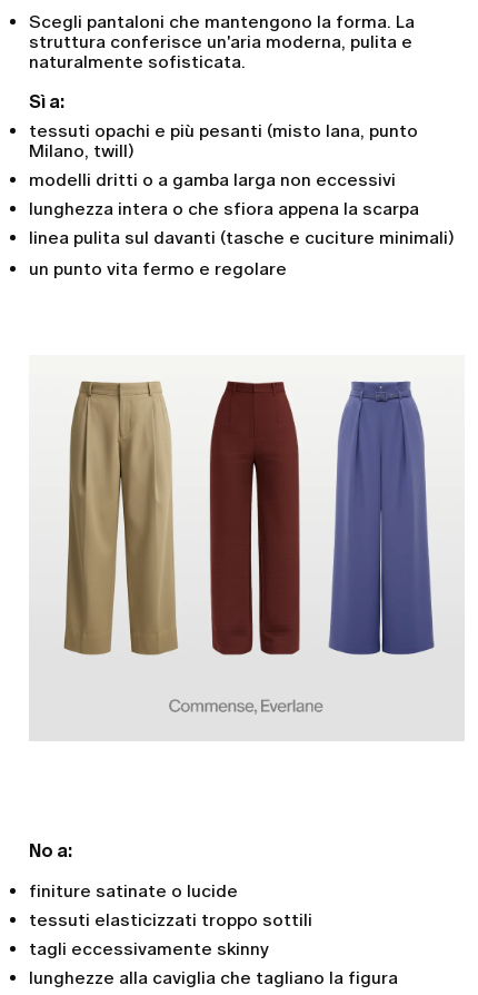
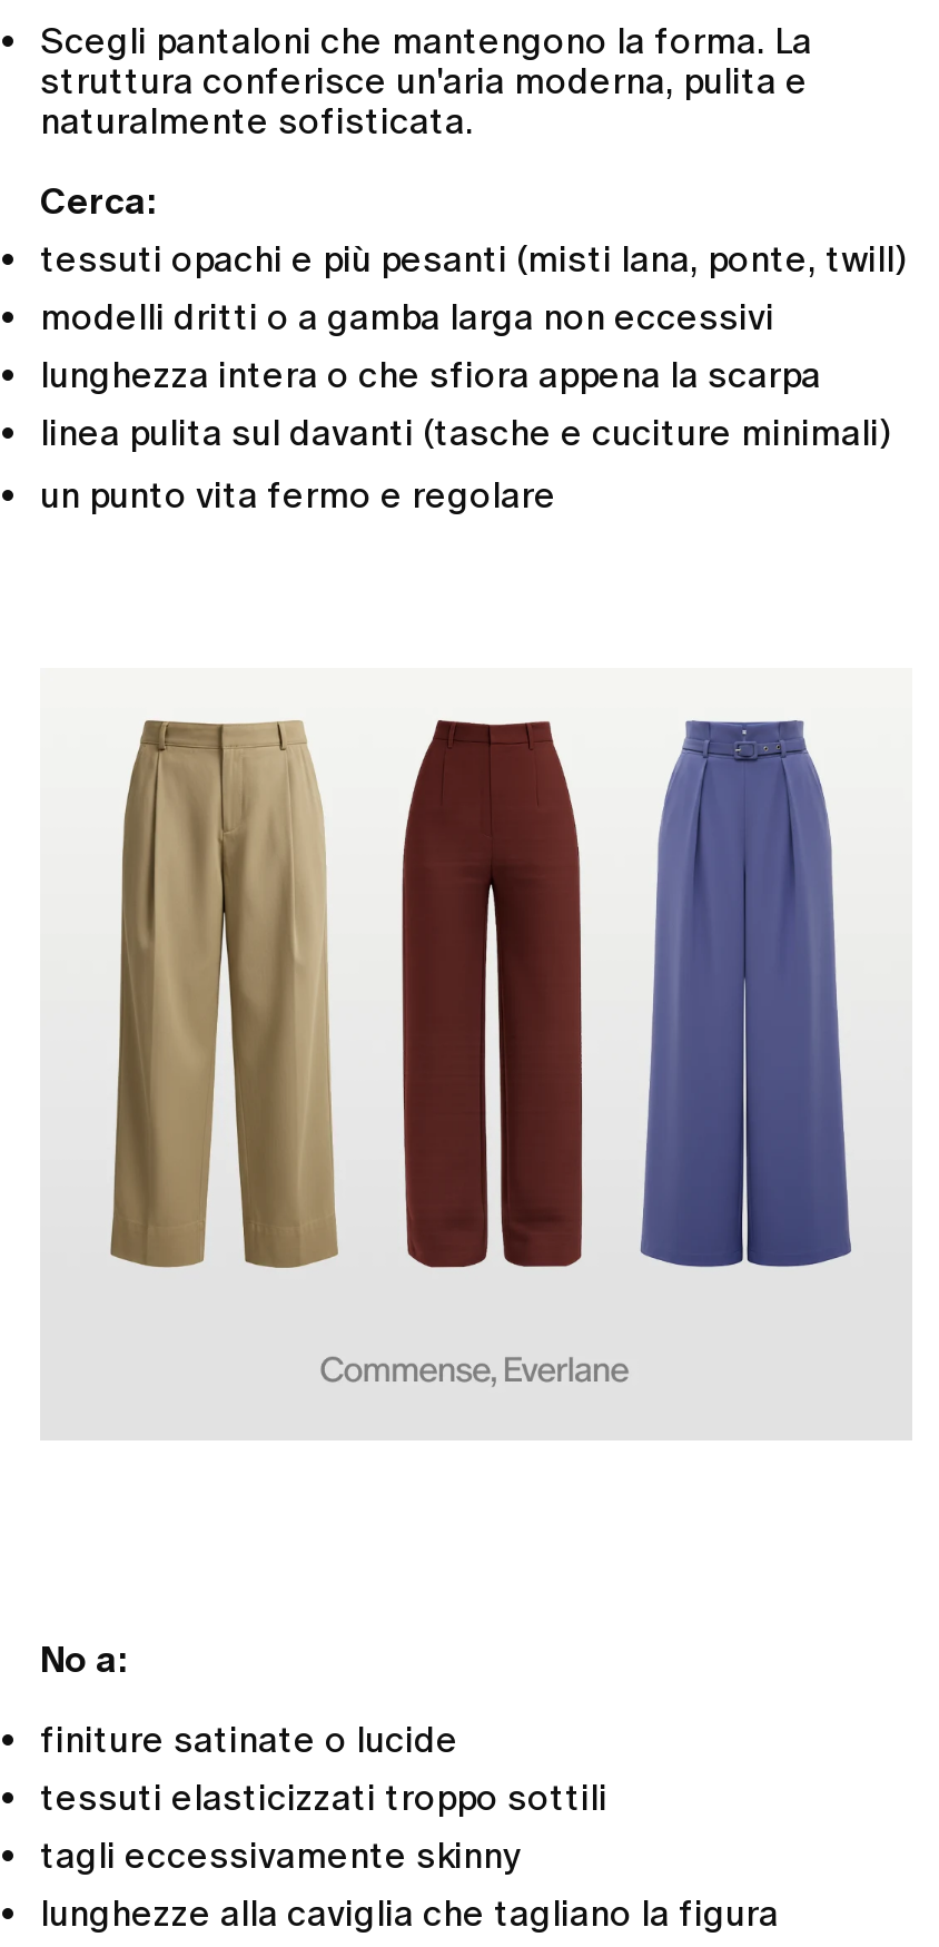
[29,91,418,161] Sì a: | tessuti opachi e più pesanti (misto lana, punto | Milano, twill) -> [40,180,906,280] Cerca: | tessuti opachi e più pesanti (misti lana, ponte, twill)

